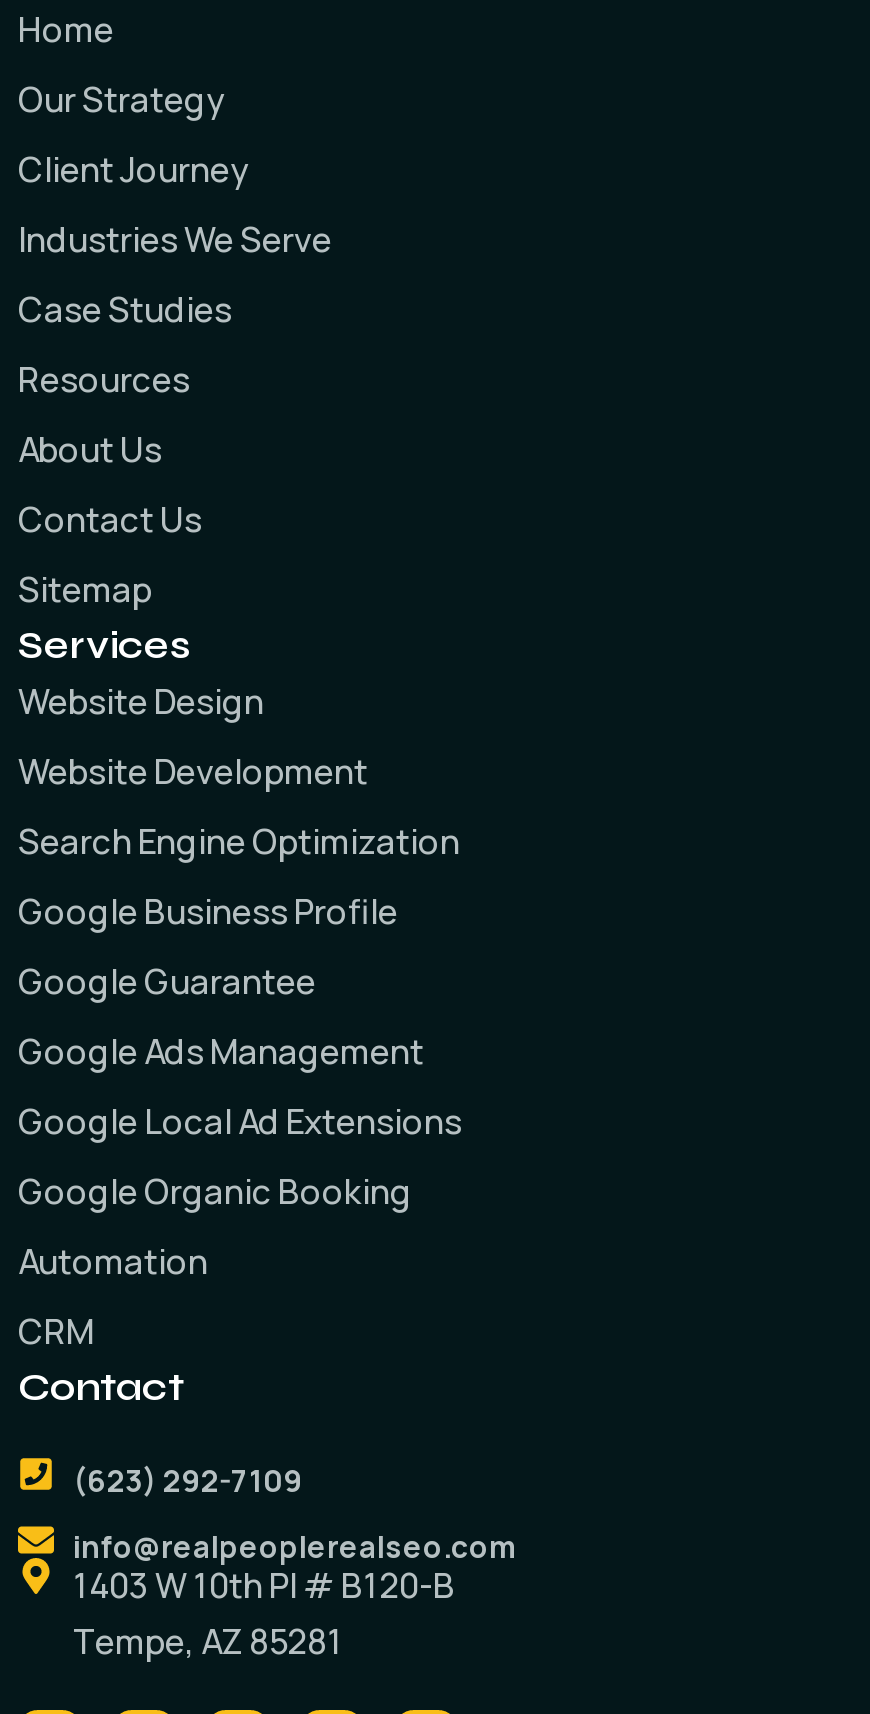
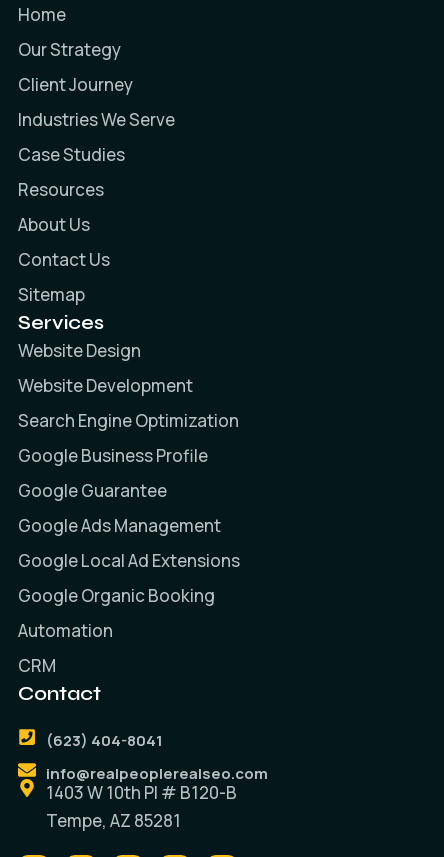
[73,1460,303,1502] (623) 292-7109 -> [45,730,162,751] (623) 404-8041

